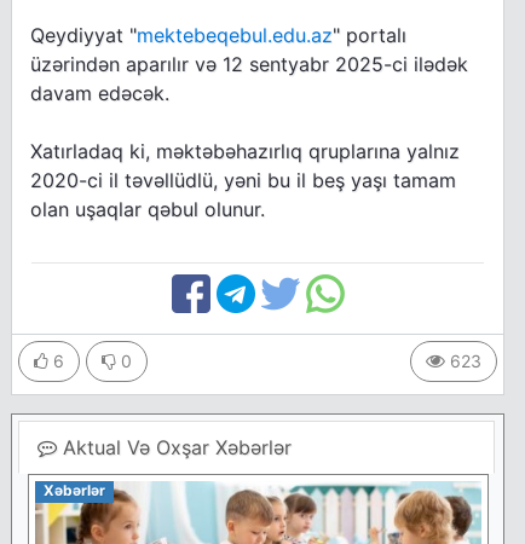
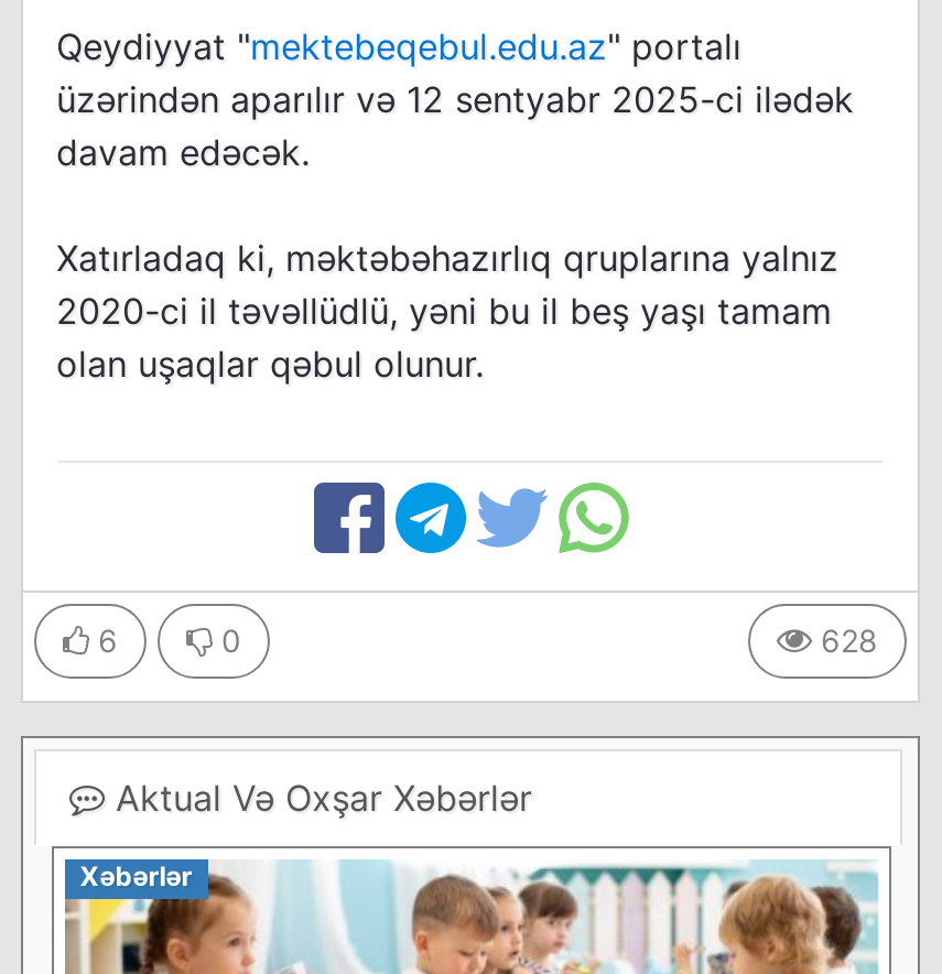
[445,350,481,371] 623 -> [812,621,878,658] 628

